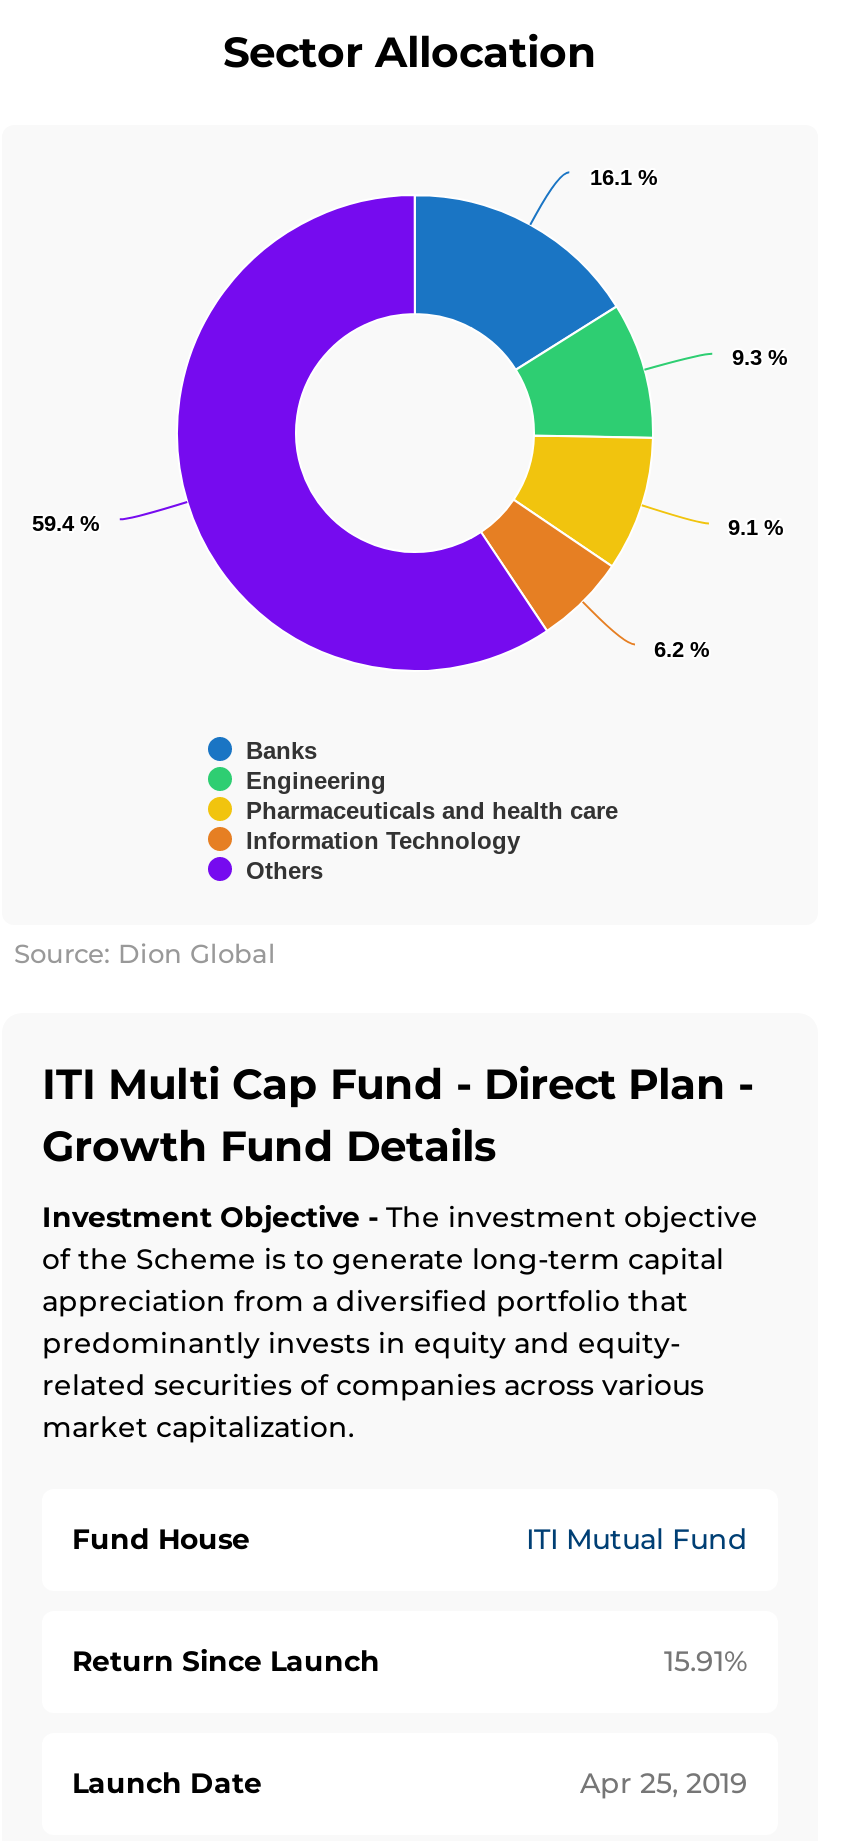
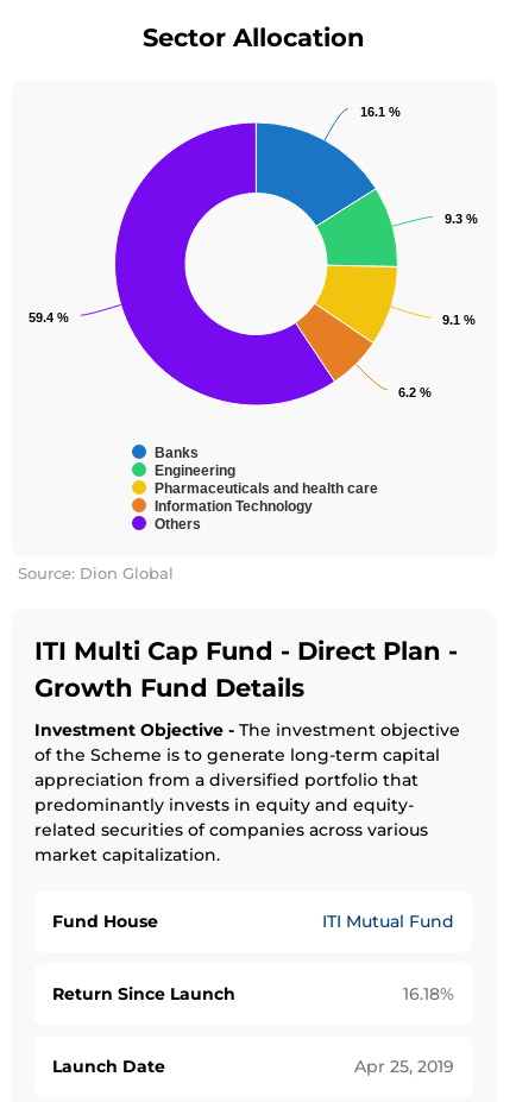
[664,1643,748,1679] 15.91% -> [403,983,454,1004] 16.18%

